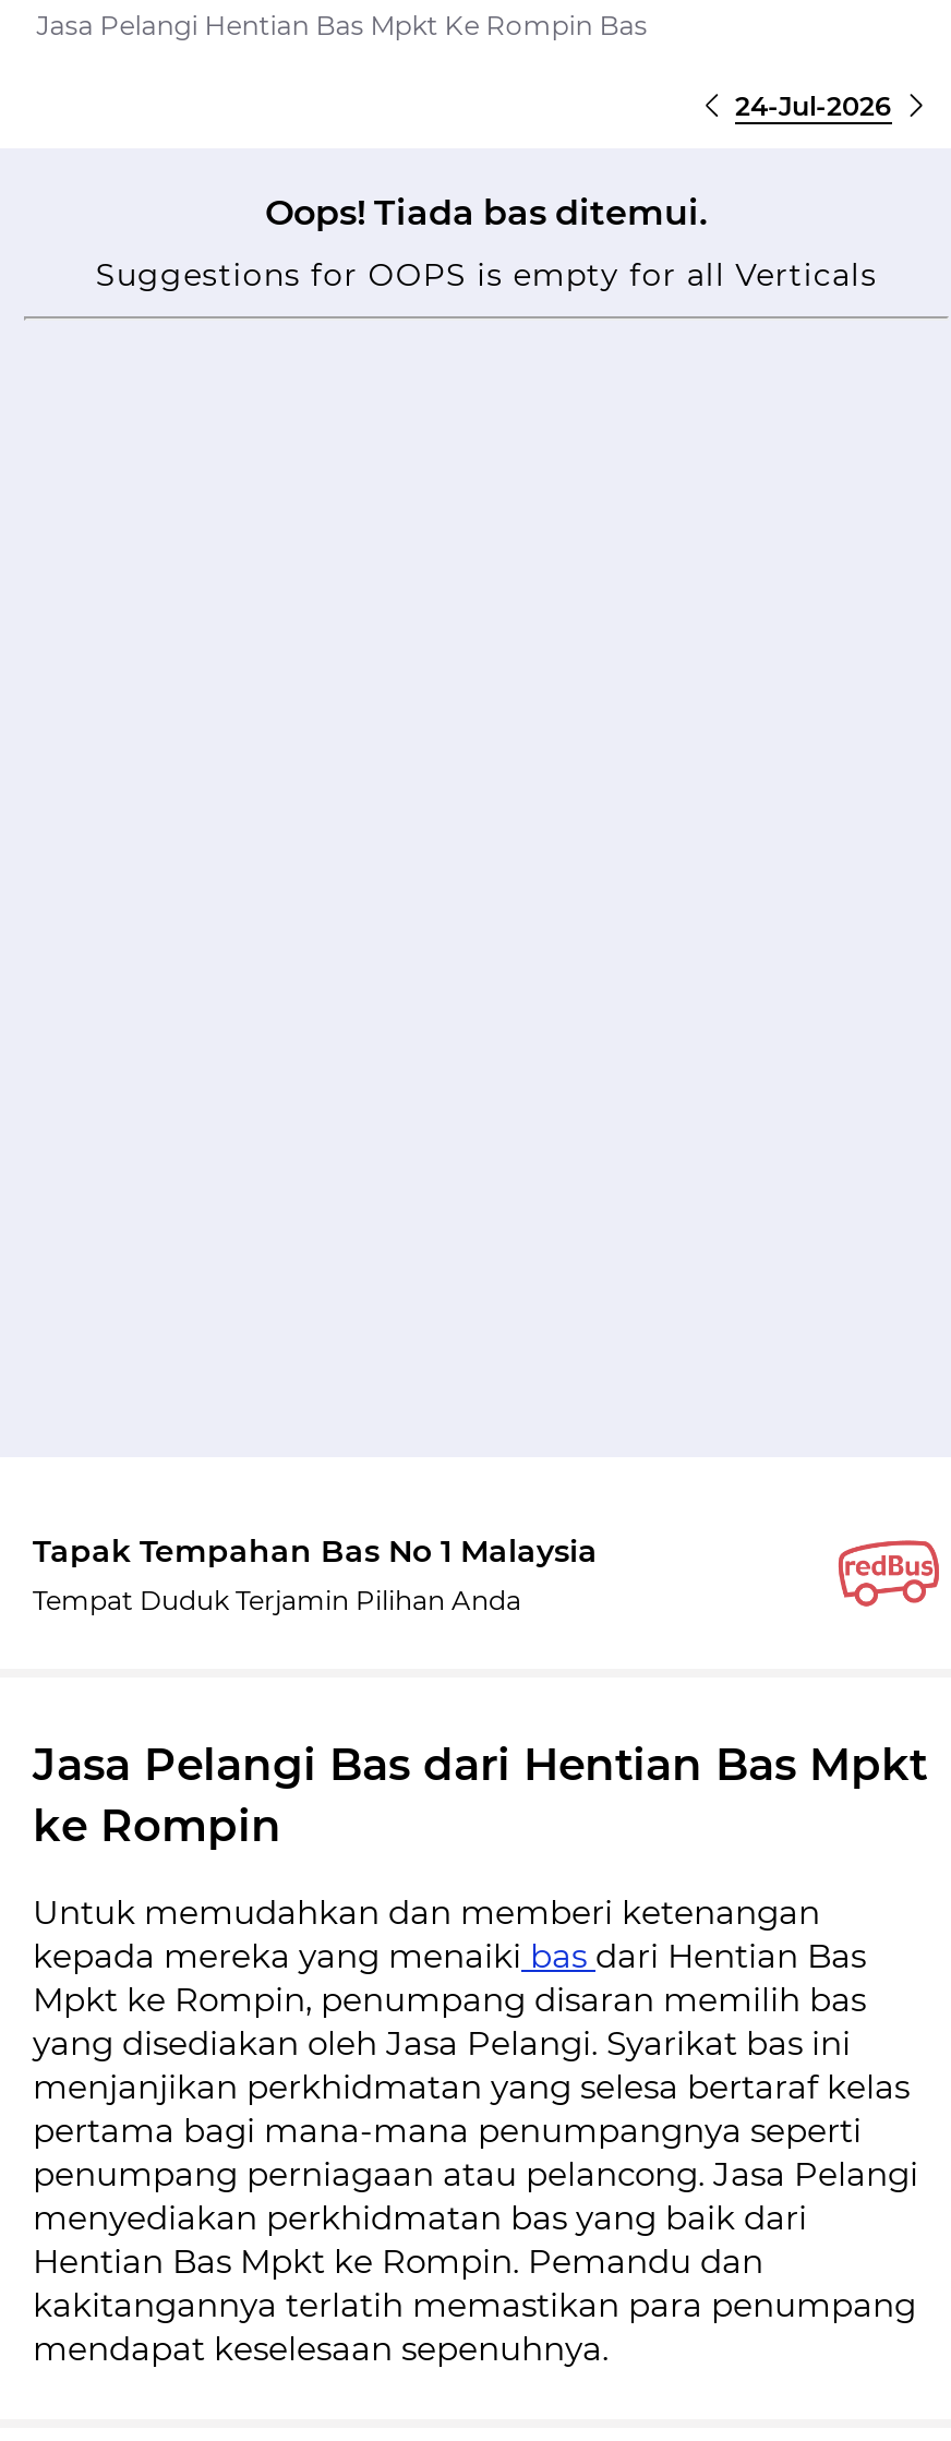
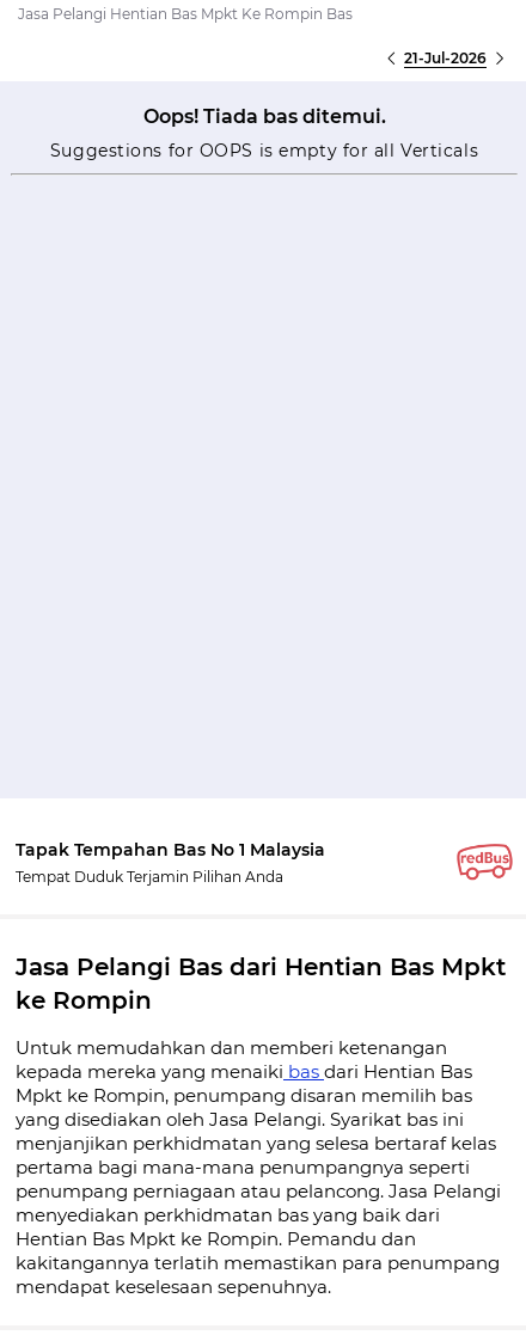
[735,89,892,122] 24-Jul-2026 -> [404,49,487,67] 21-Jul-2026

